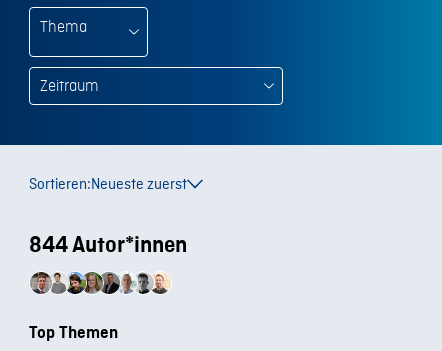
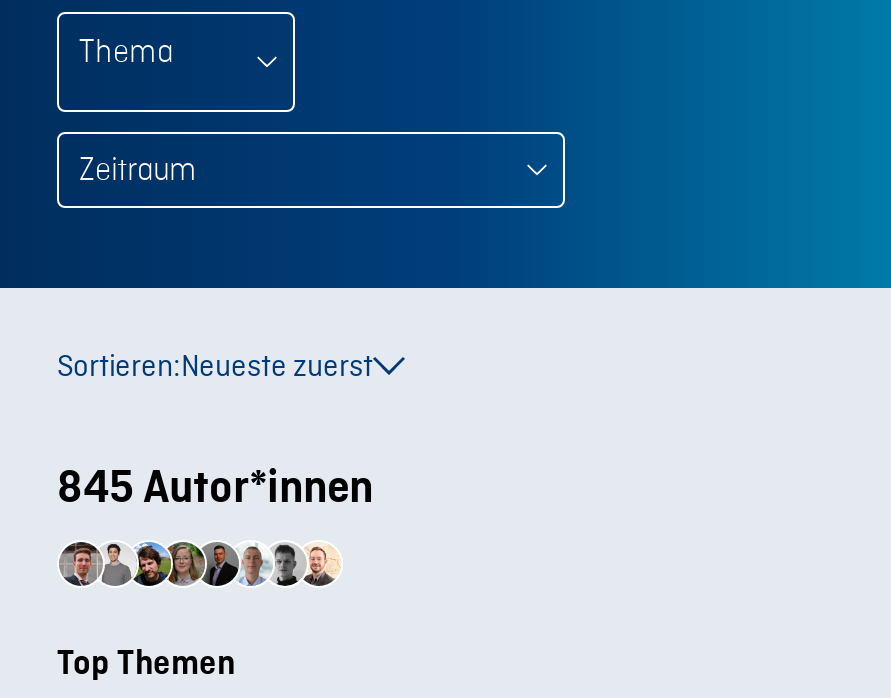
[29,233,187,257] 844 Autor*innen -> [57,464,373,512] 845 Autor*innen

